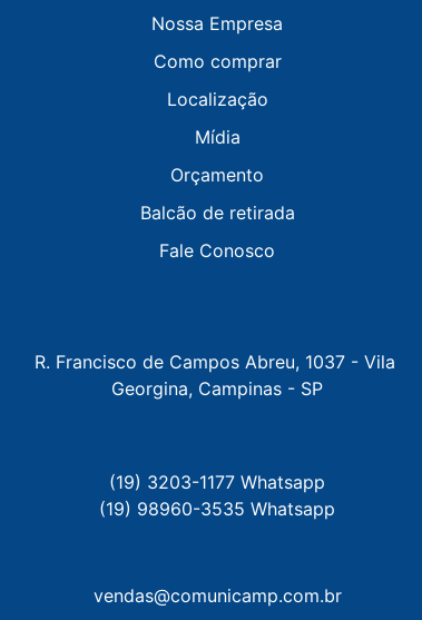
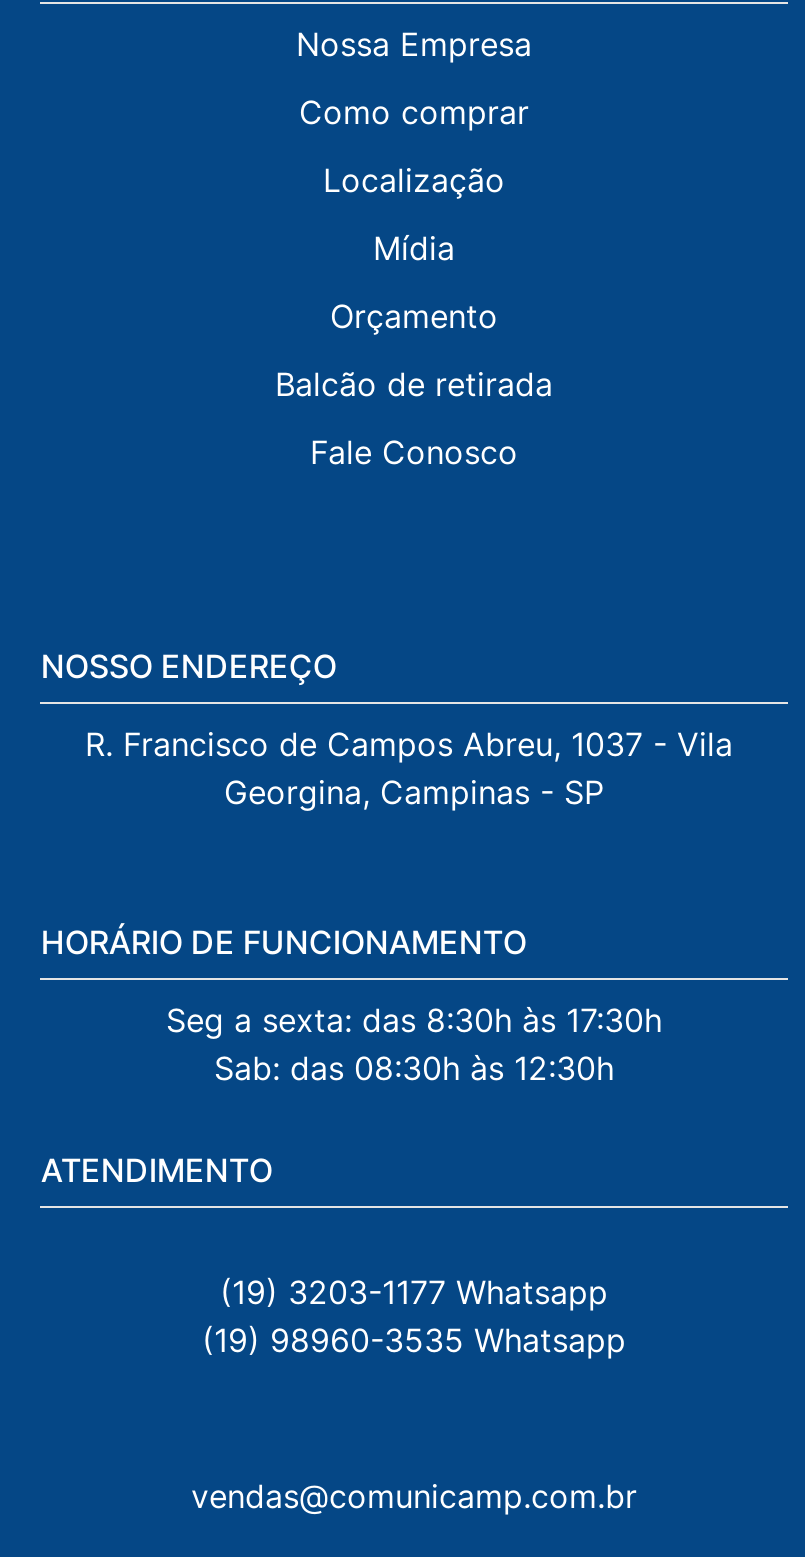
none -> [41,645,337,685] NOSSO ENDEREÇO
none -> [41,921,662,1189] HORÁRIO DE FUNCIONAMENTO | Seg a sexta: das 8:30h às 17:30h | Sab: das 08:30h às 12:30h | ATENDIMENTO

